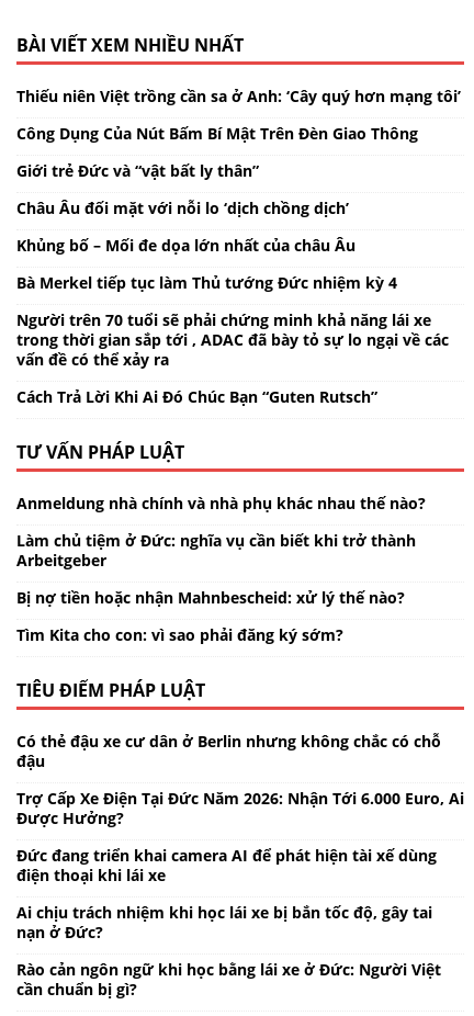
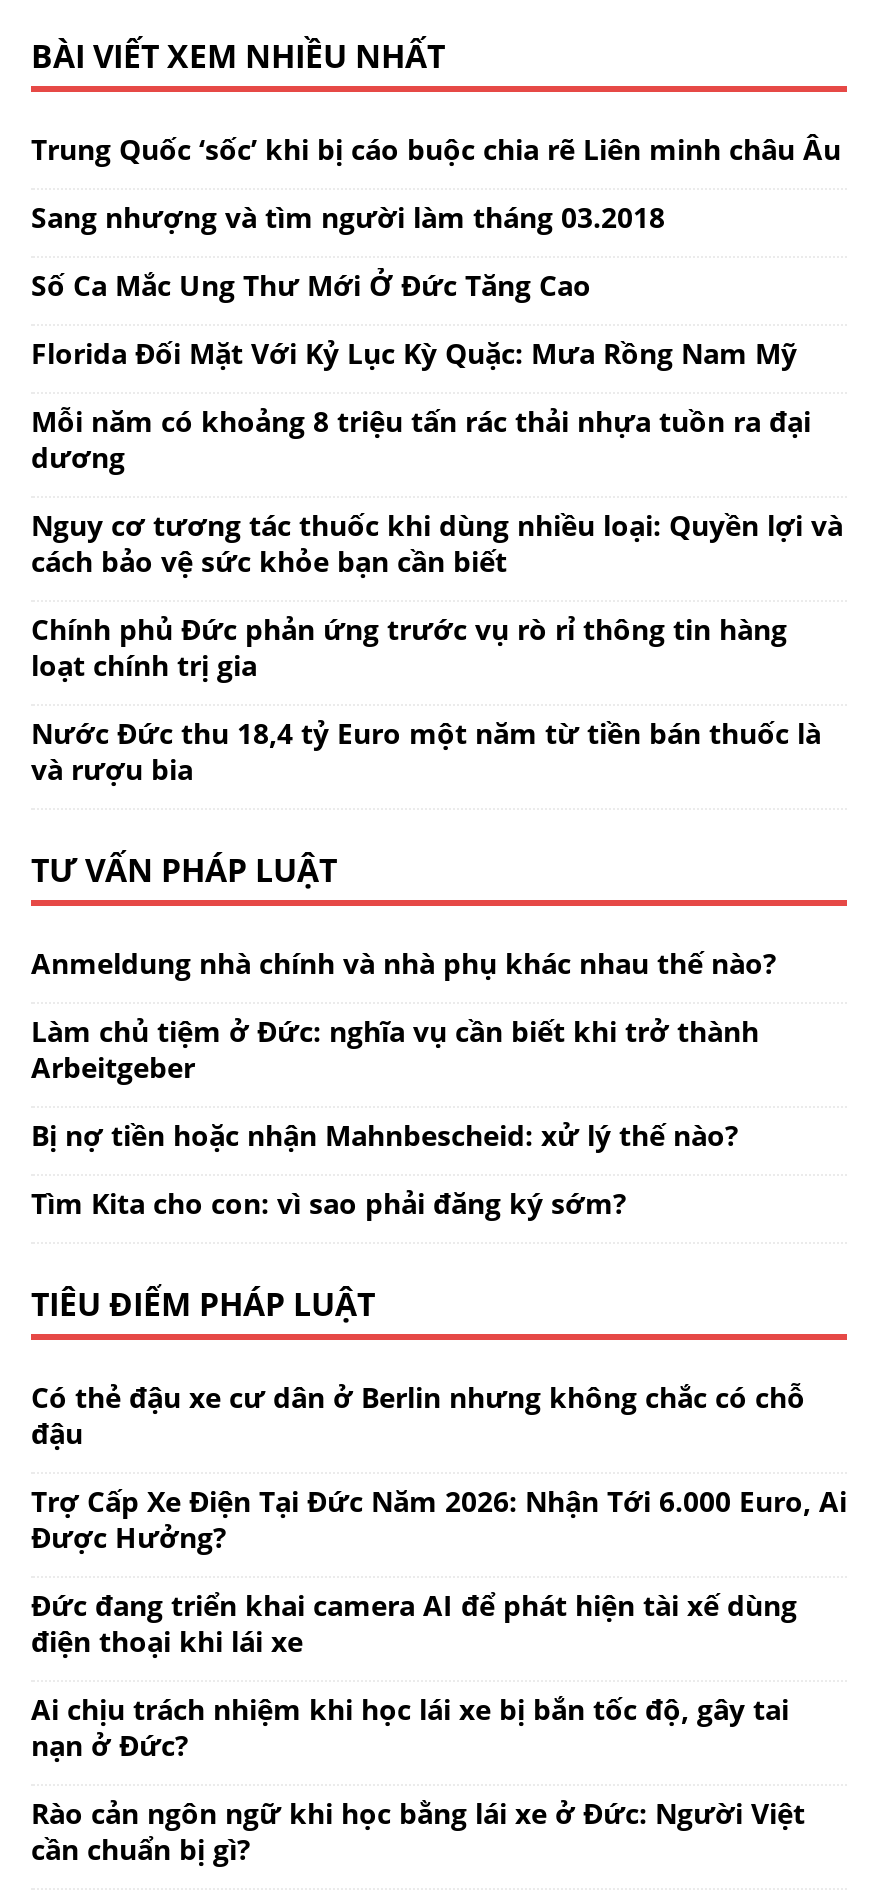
[16,85,461,106] Thiếu niên Việt trồng cần sa ở Anh: ‘Cây quý hơn mạng tôi’ -> [31,130,841,168] Trung Quốc ‘sốc’ khi bị cáo buộc chia rẽ Liên minh châu Âu
[16,123,418,144] Công Dụng Của Nút Bấm Bí Mật Trên Đèn Giao Thông -> [31,198,665,236] Sang nhượng và tìm người làm tháng 03.2018
[16,160,259,181] Giới trẻ Đức và “vật bất ly thân” -> [31,266,591,304] Số Ca Mắc Ung Thư Mới Ở Đức Tăng Cao
[16,197,349,218] Châu Âu đối mặt với nỗi lo ‘dịch chồng dịch’ -> [31,334,797,372] Florida Đối Mặt Với Kỷ Lục Kỳ Quặc: Mưa Rồng Nam Mỹ
[16,235,356,256] Khủng bố – Mối đe dọa lớn nhất của châu Âu -> [31,402,811,476] Mỗi năm có khoảng 8 triệu tấn rác thải nhựa tuồn ra đại | dương
[16,272,397,293] Bà Merkel tiếp tục làm Thủ tướng Đức nhiệm kỳ 4 -> [31,506,843,580] Nguy cơ tương tác thuốc khi dùng nhiều loại: Quyền lợi và | cách bảo vệ sức khỏe bạn cần biết
[16,309,449,370] Người trên 70 tuổi sẽ phải chứng minh khả năng lái xe | trong thời gian sắp tới , ADAC đã bày tỏ sự lo ngại về các | vấn đề có thể xảy ra -> [31,610,787,684] Chính phủ Đức phản ứng trước vụ rò rỉ thông tin hàng | loạt chính trị gia
[16,386,377,407] Cách Trả Lời Khi Ai Đó Chúc Bạn “Guten Rutsch” -> [31,714,821,788] Nước Đức thu 18,4 tỷ Euro một năm từ tiền bán thuốc là | và rượu bia

